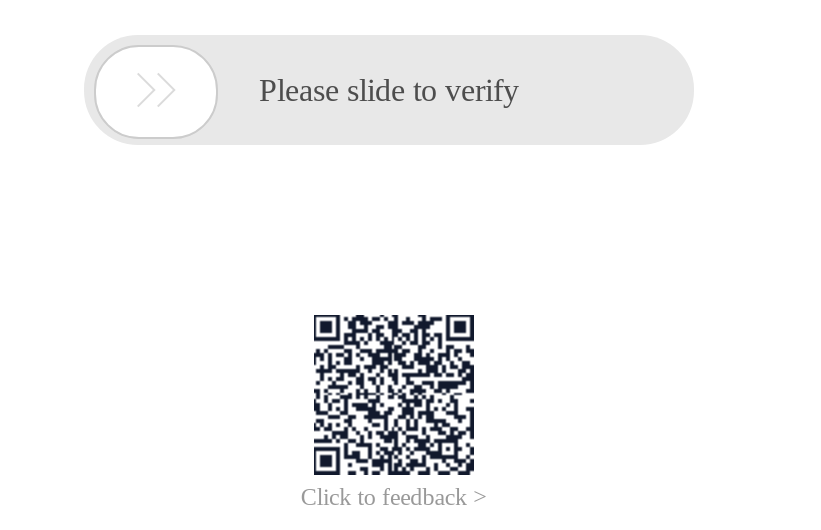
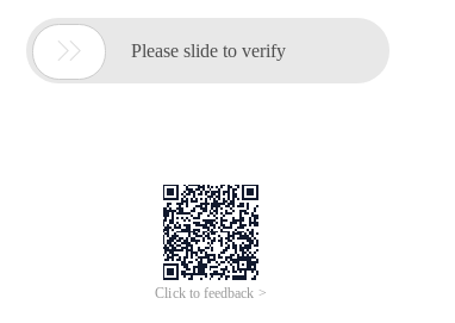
[312,313,476,477] [image] -> [162,184,260,280] [image]

